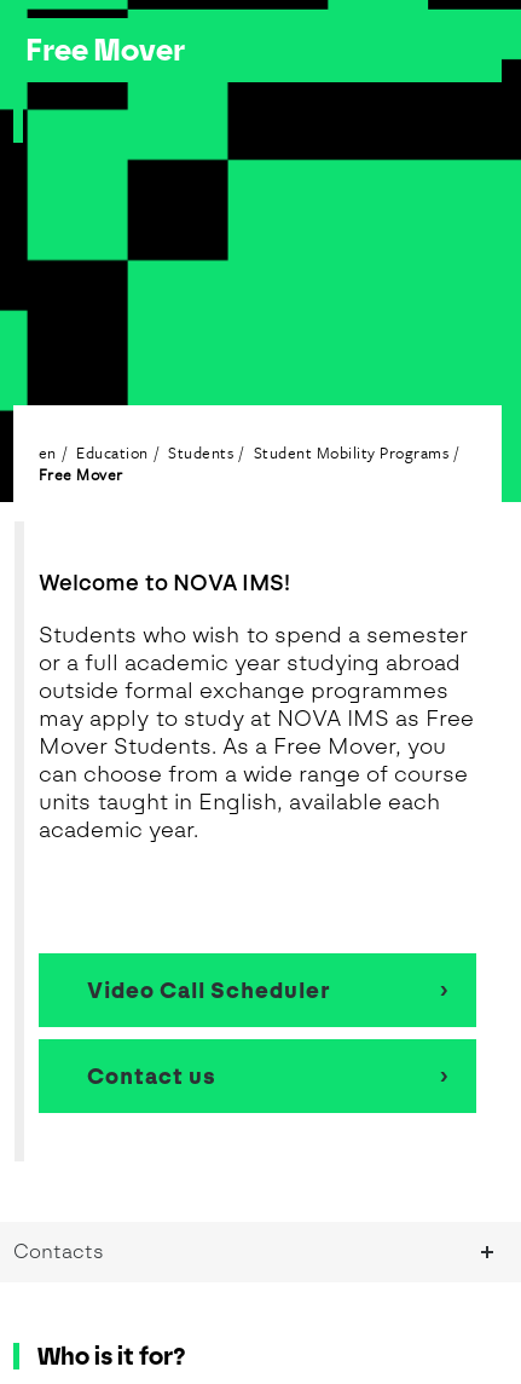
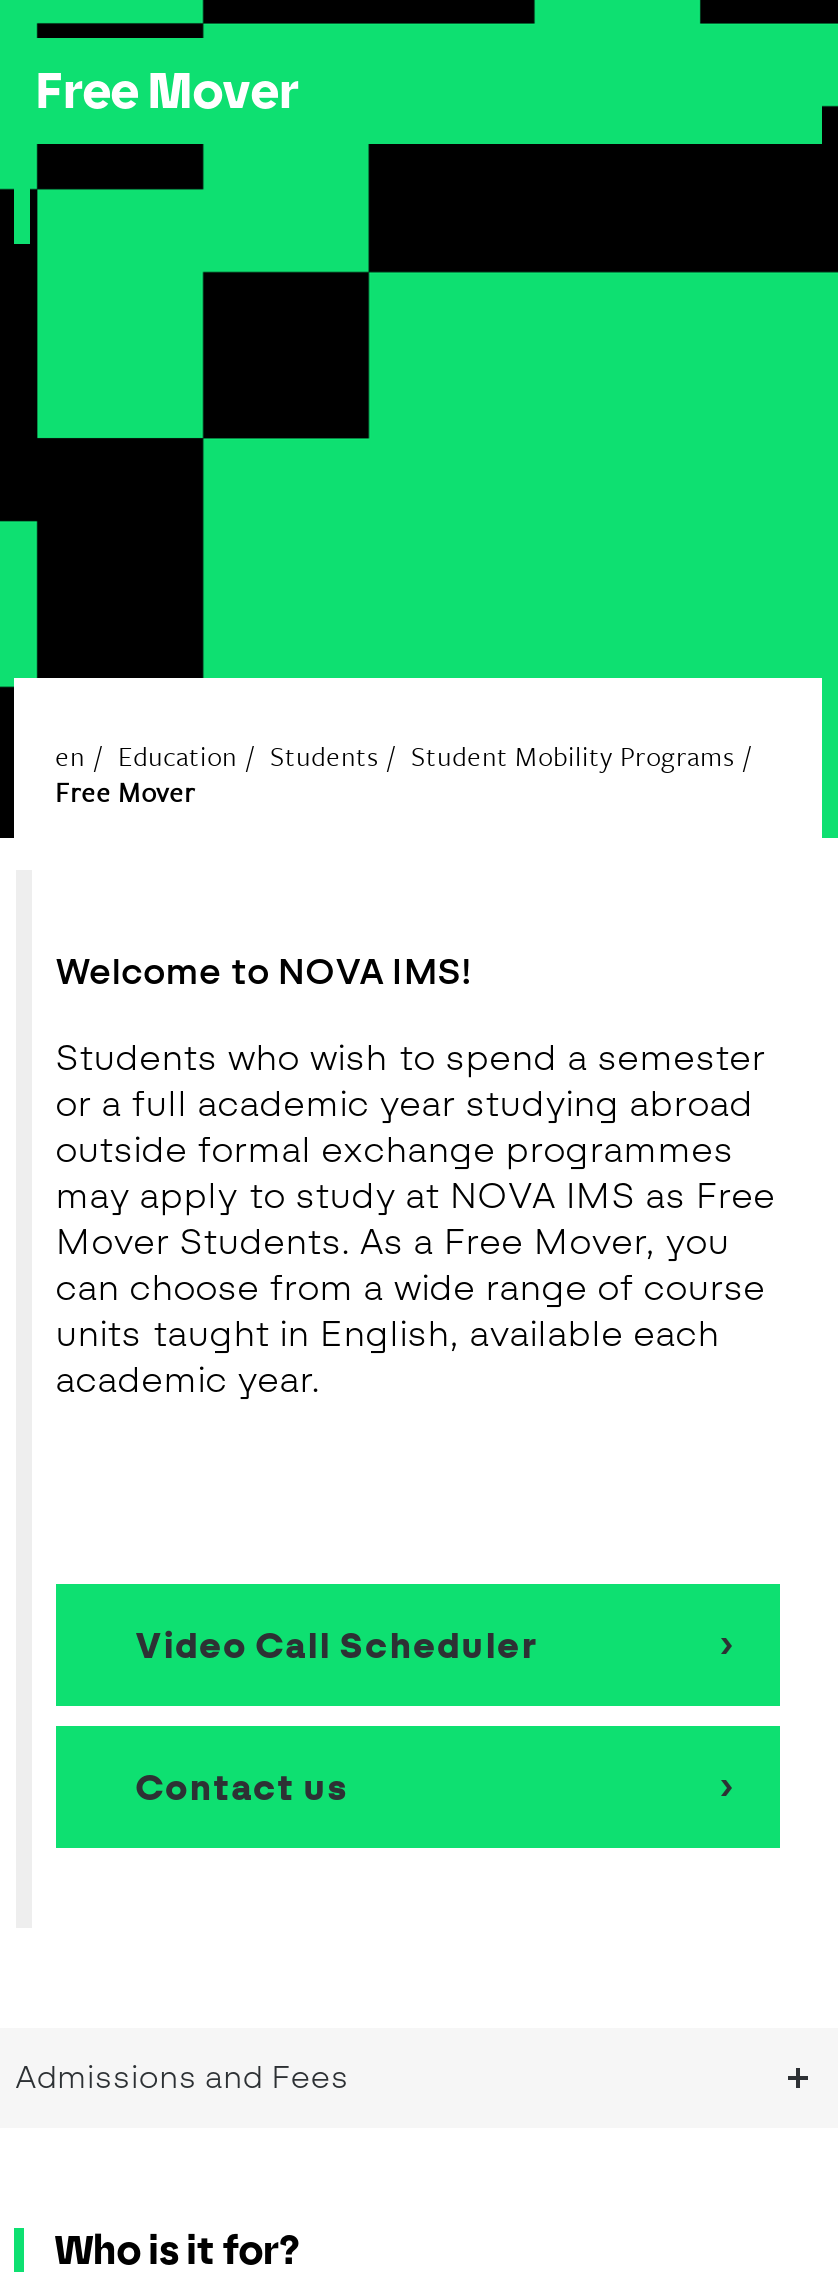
[14,1240,104,1263] Contacts -> [15,2058,349,2096] Admissions and Fees

